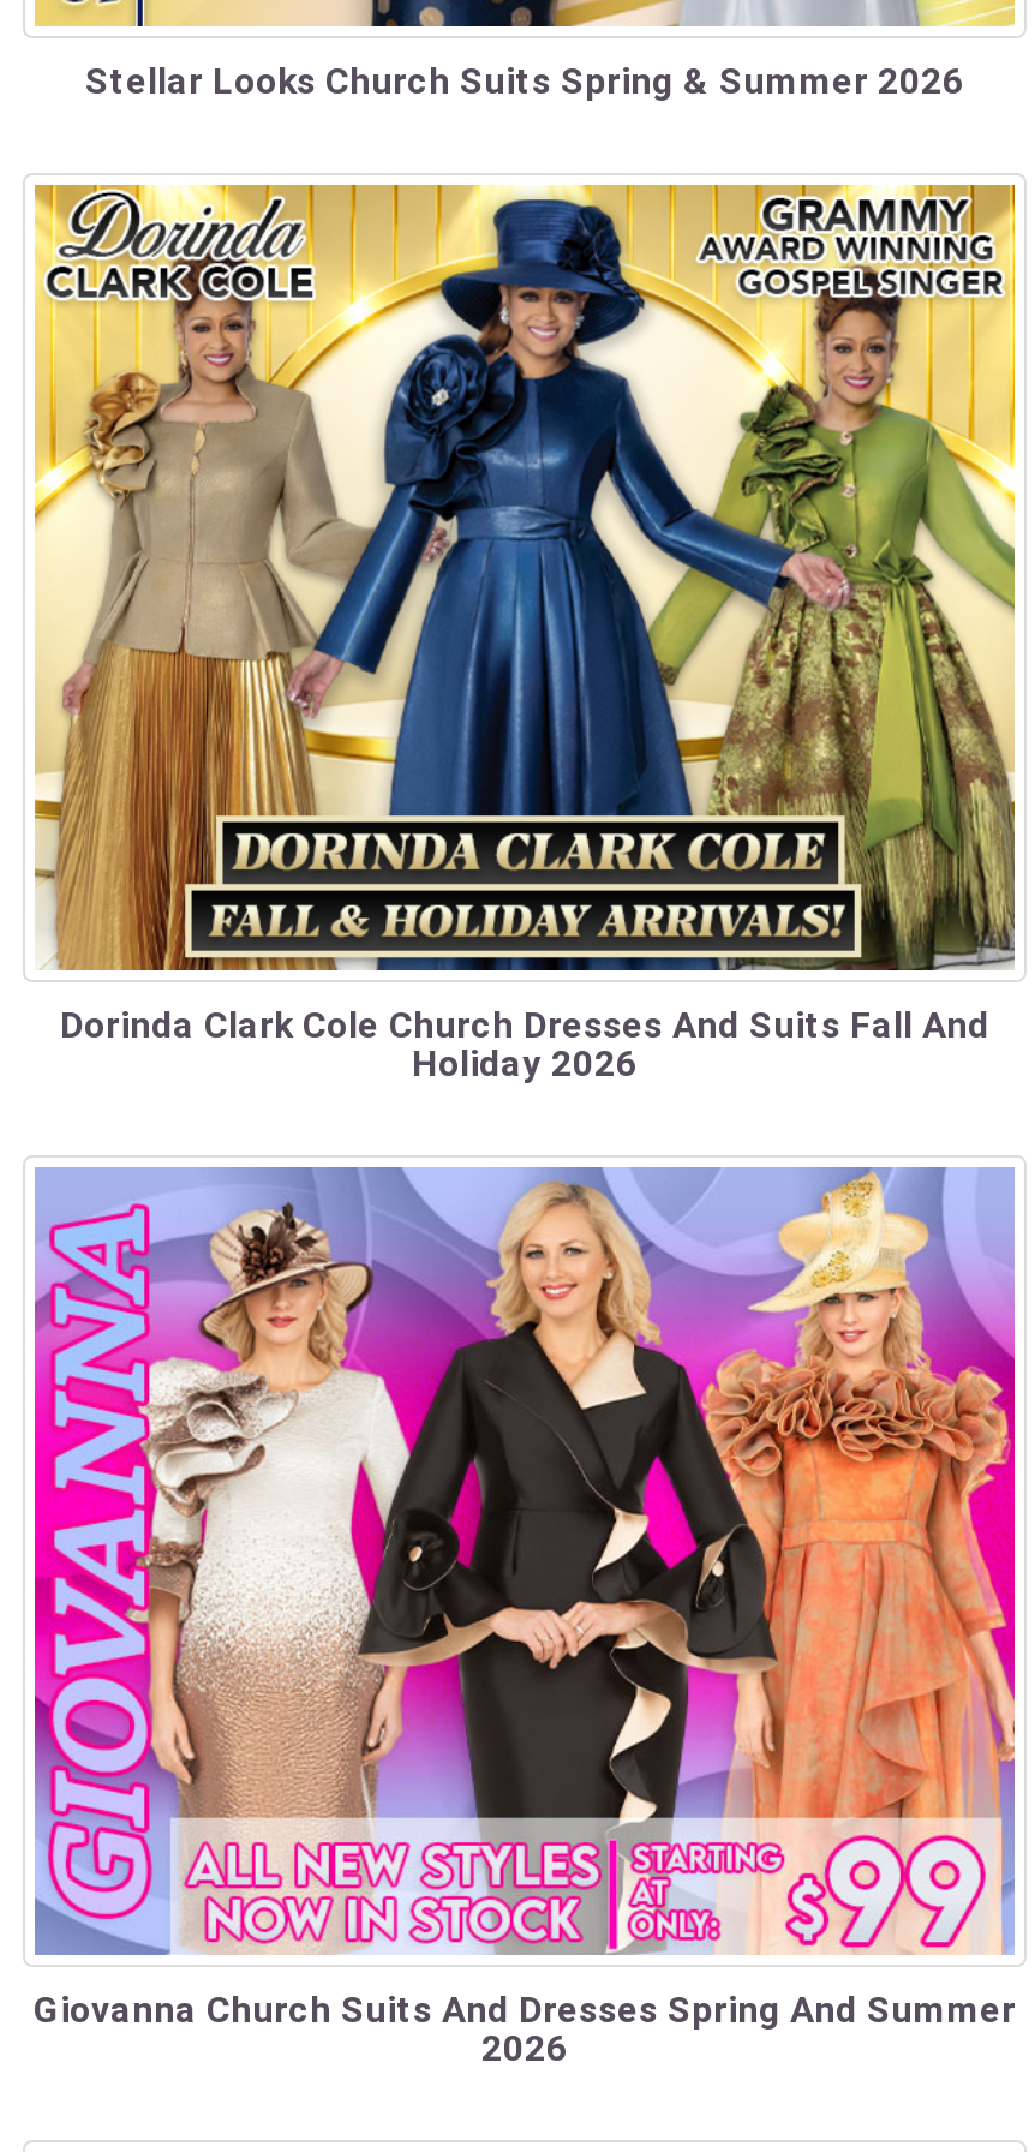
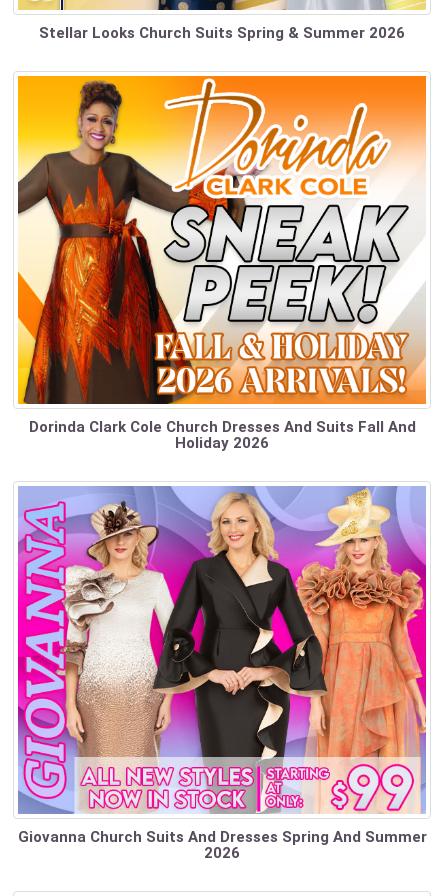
[32,183,1017,973] [image] -> [17,75,427,405] [image]

